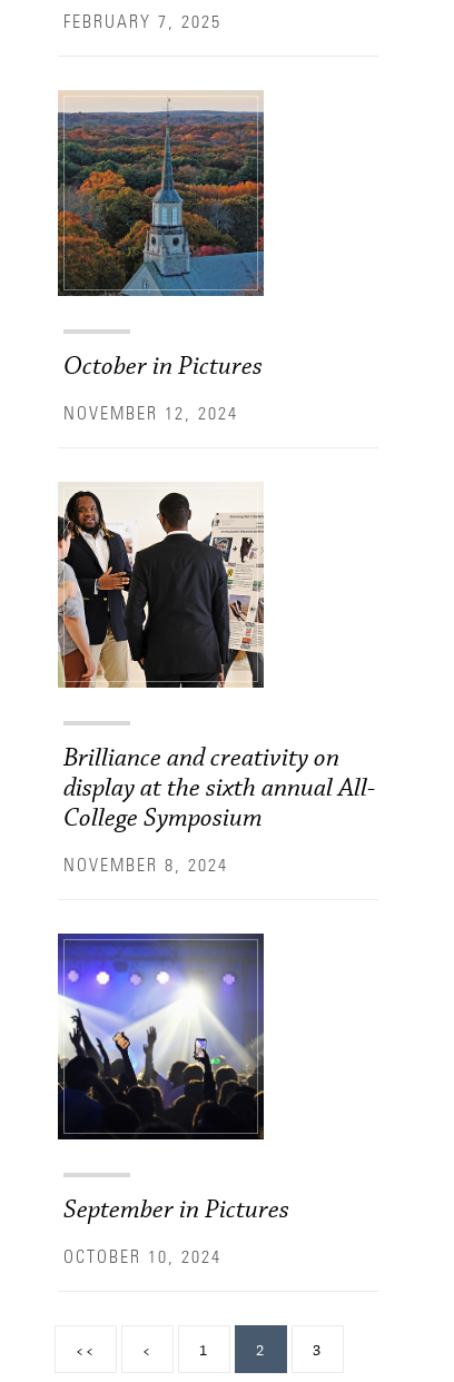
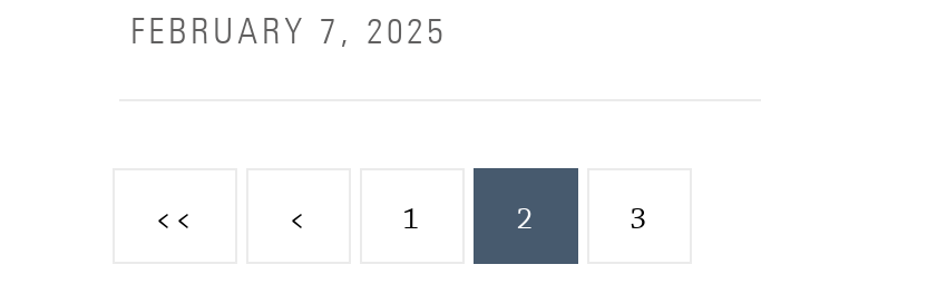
[57,90,265,297] [image] -> none
[64,350,263,423] October in Pictures | NOVEMBER 12, 2024 -> none
[57,483,265,689] [image] -> none
[64,741,375,875] Brilliance and creativity on | display at the sixth annual All- | College Symposium | NOVEMBER 8, 2024 -> none
[57,932,265,1141] [image] -> none
[64,1193,290,1266] September in Pictures | OCTOBER 10, 2024 -> none

